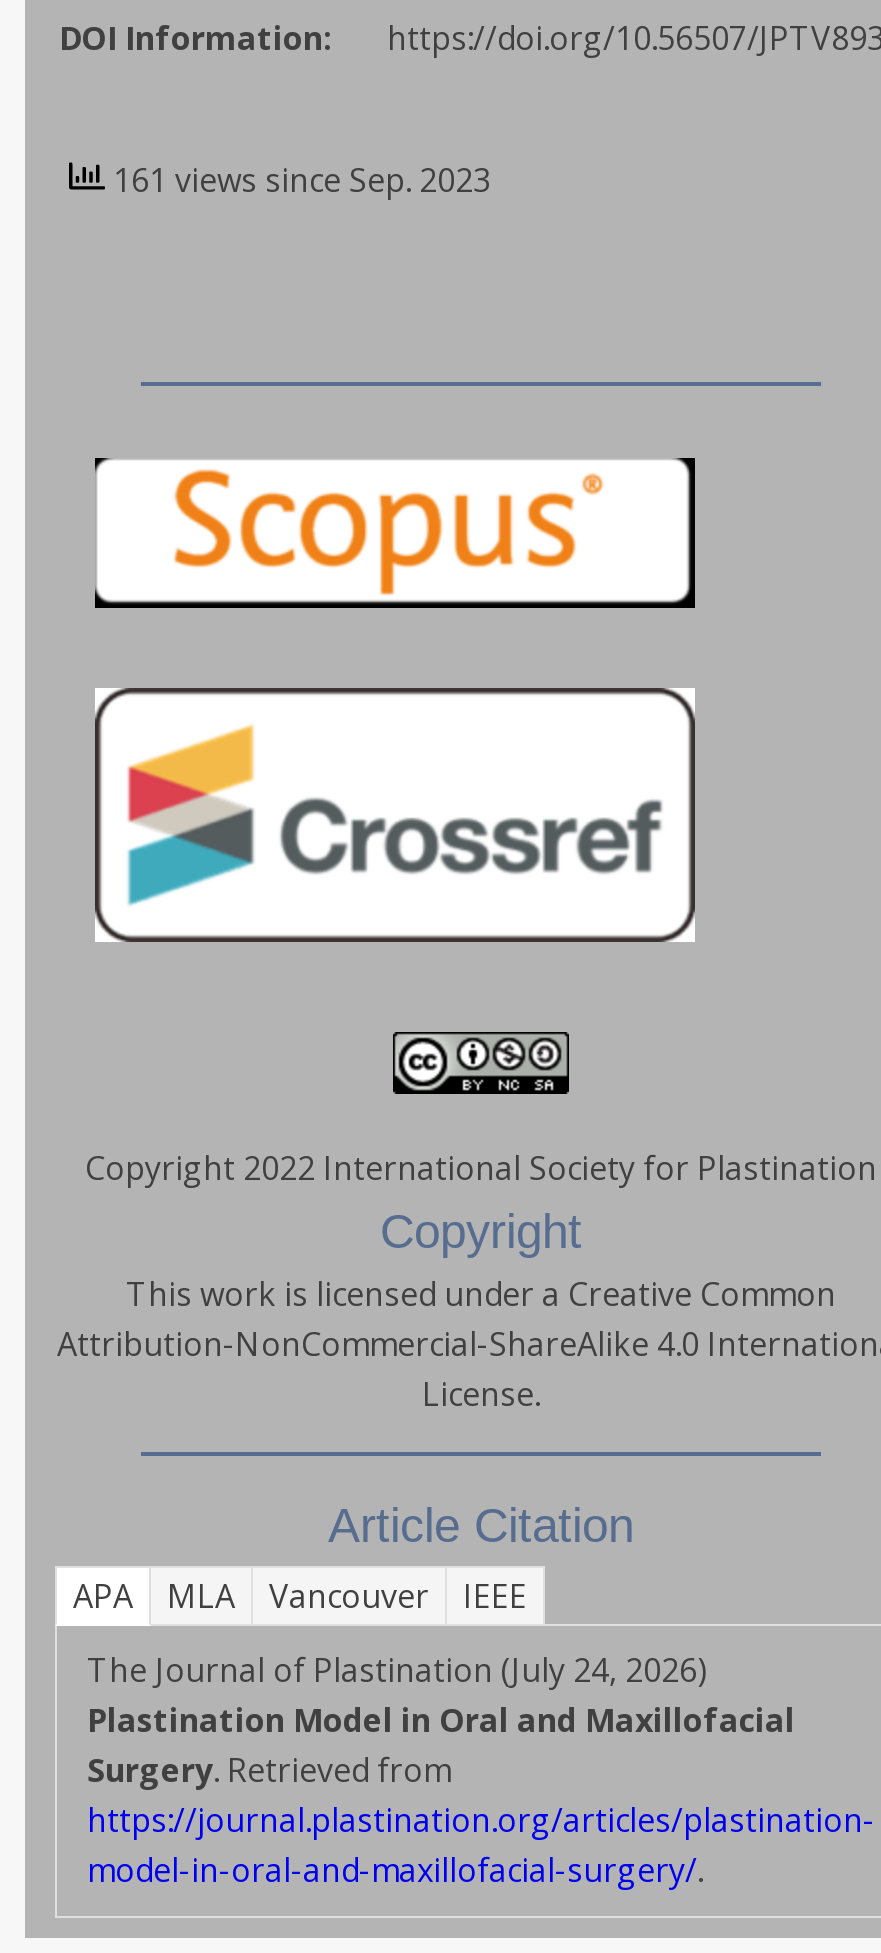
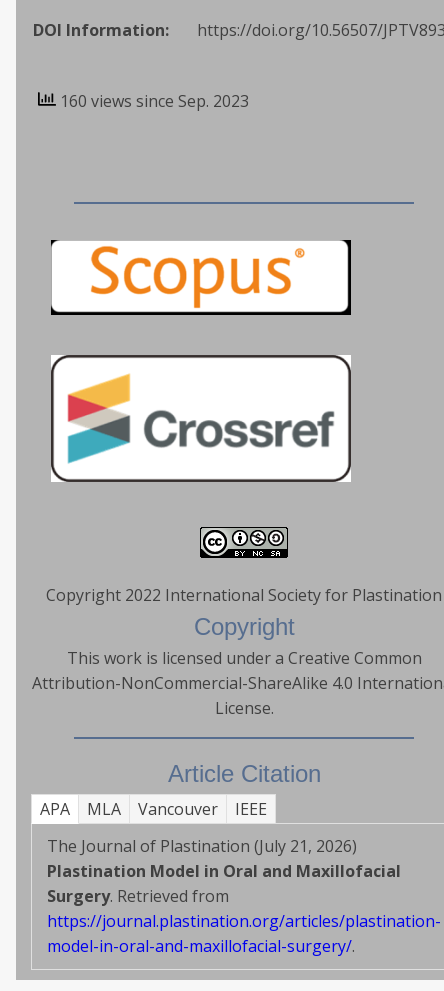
[105,158,491,202] 161 views since Sep. 2023 -> [56,90,249,112] 160 views since Sep. 2023
[87,1649,707,1693] The Journal of Plastination (July 24, 2026) -> [47,835,357,857] The Journal of Plastination (July 21, 2026)

